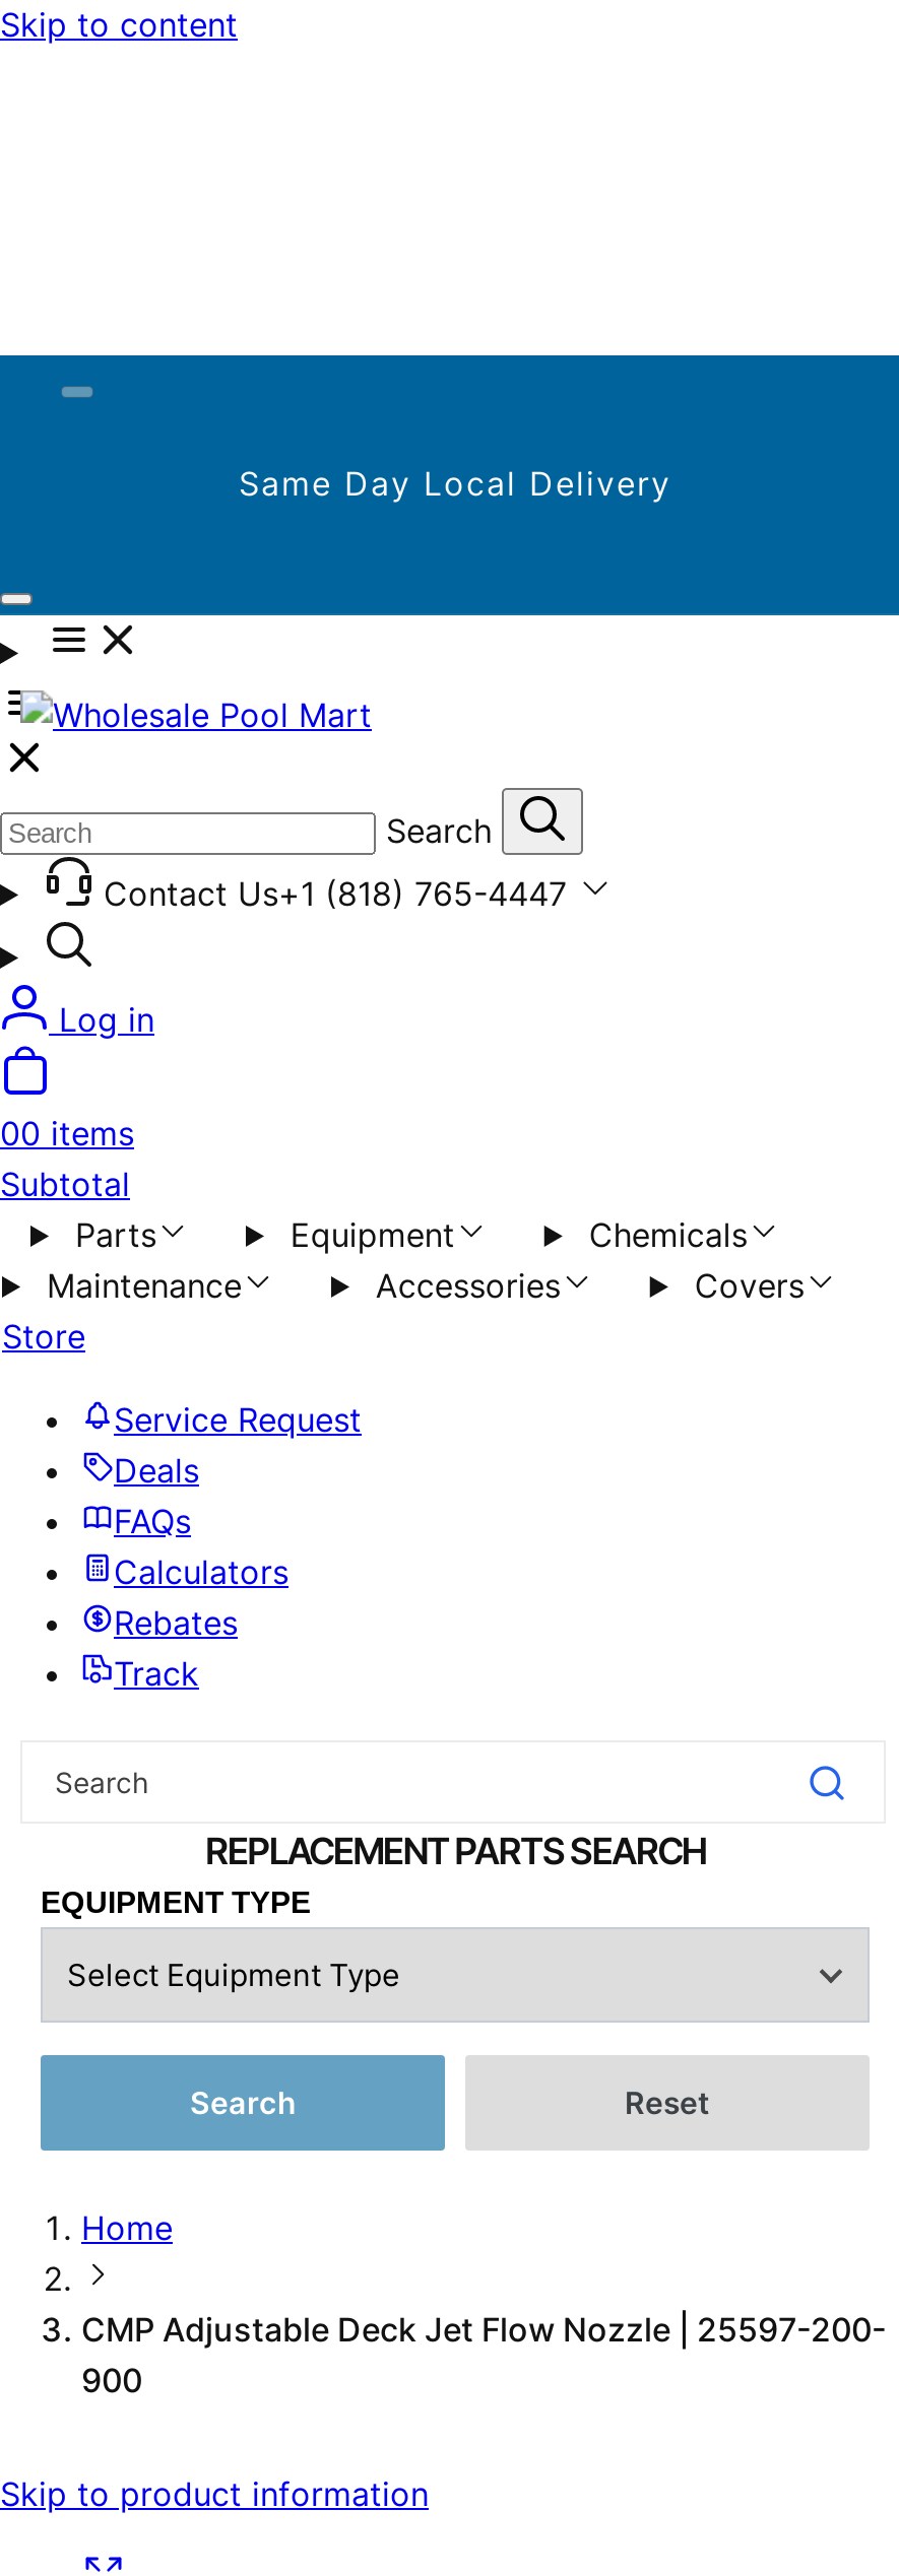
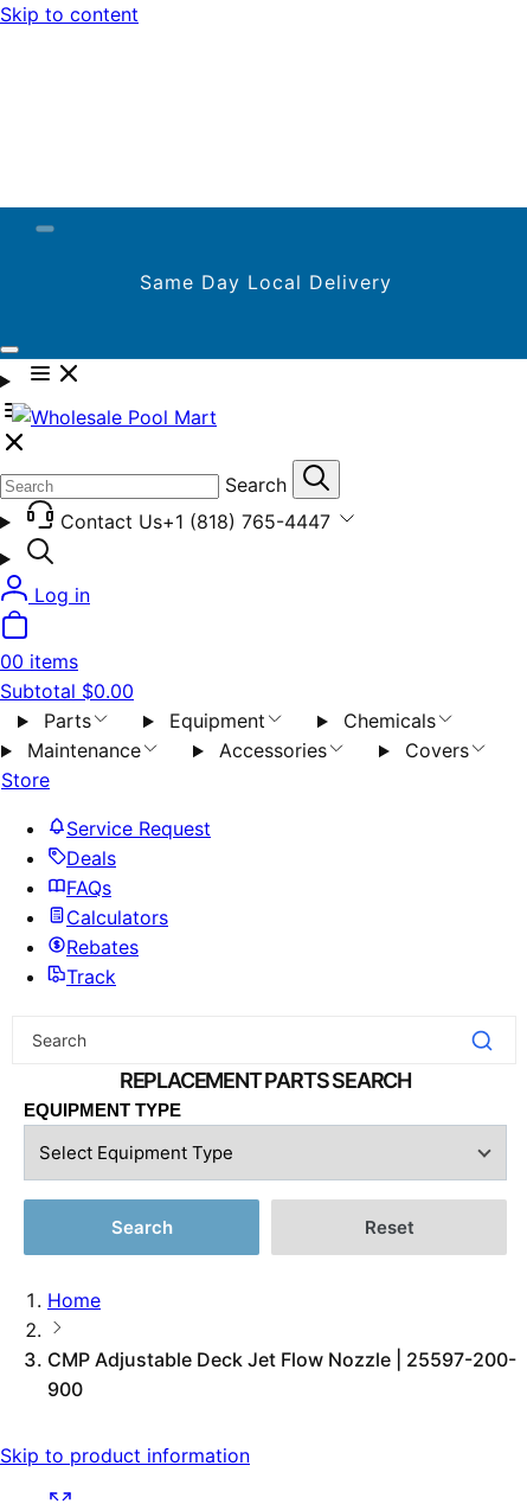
[0,1164,130,1204] Subtotal -> [0,679,134,703] Subtotal $0.00

